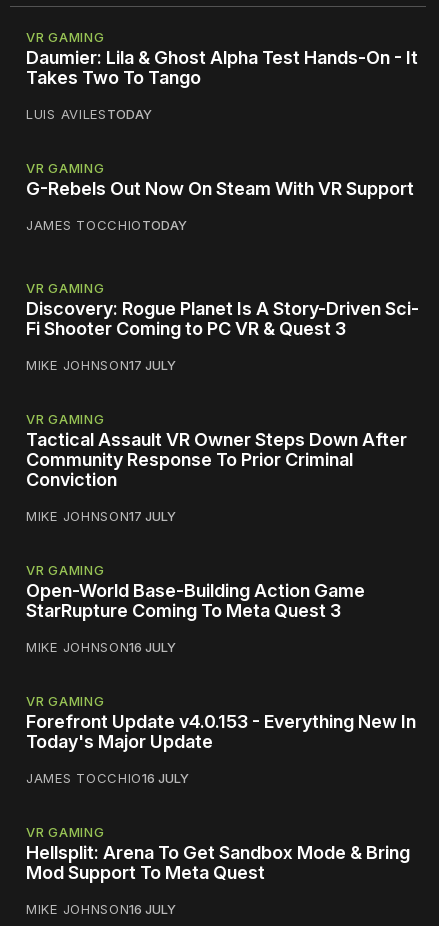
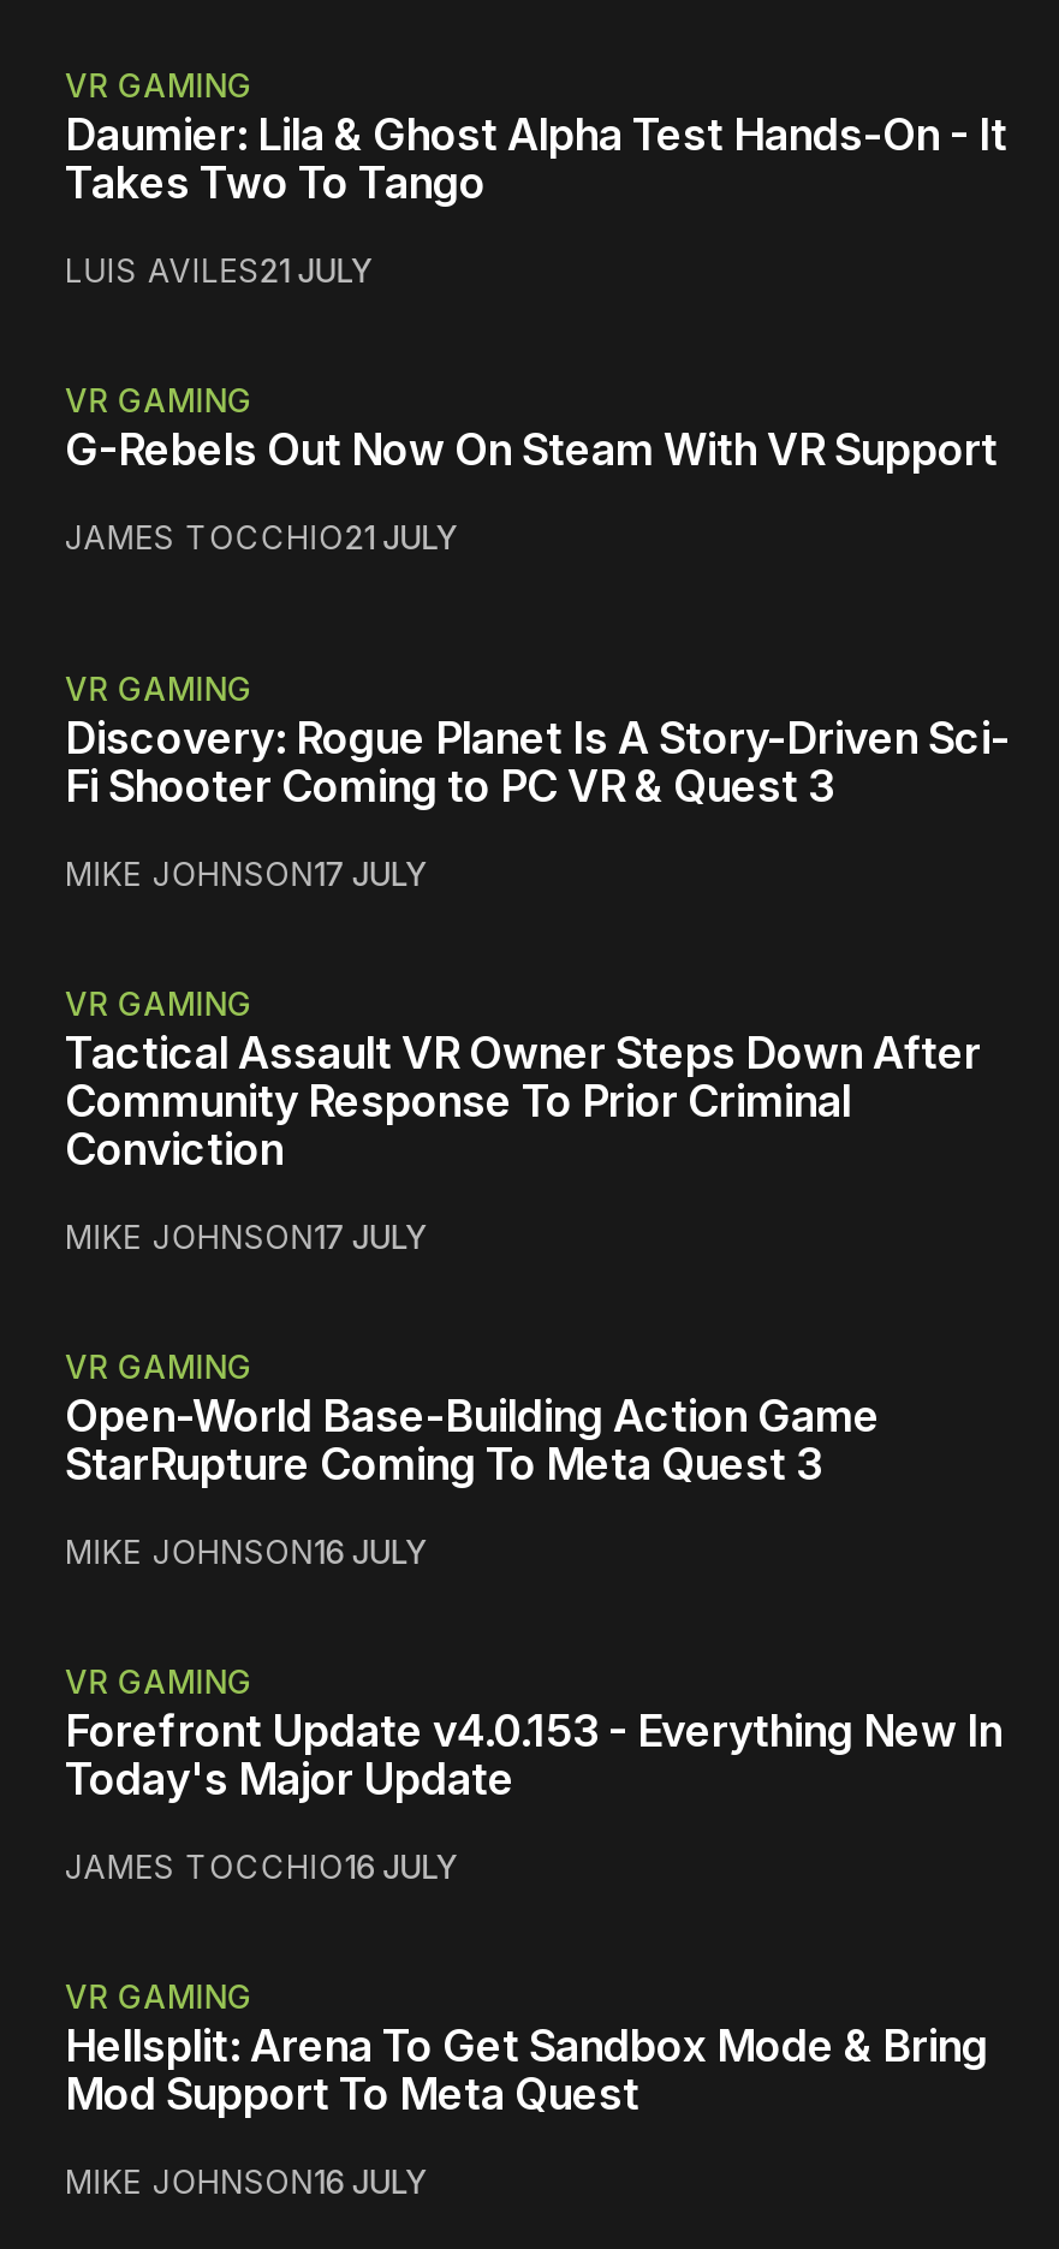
[26,106,152,122] LUIS AVILESTODAY -> [65,251,372,290] LUIS AVILES21 JULY
[26,217,187,233] JAMES TOCCHIOTODAY -> [65,518,457,557] JAMES TOCCHIO21 JULY

